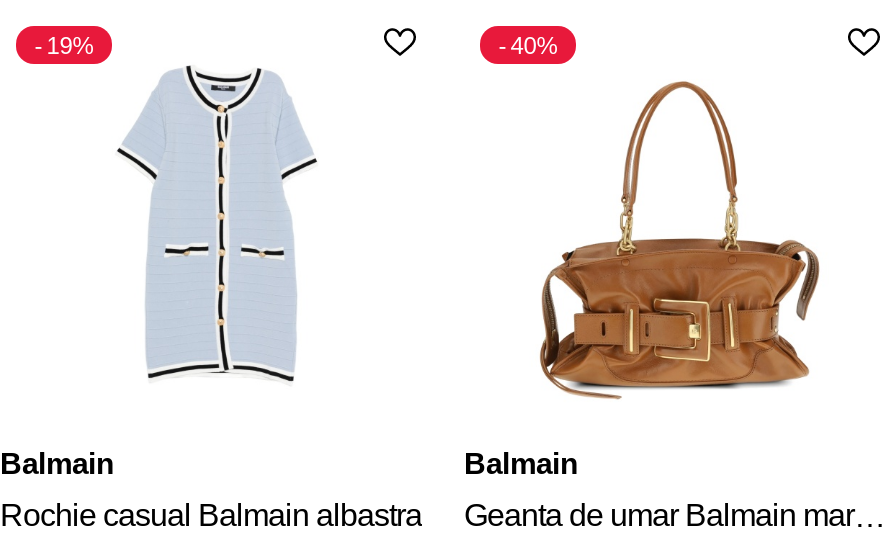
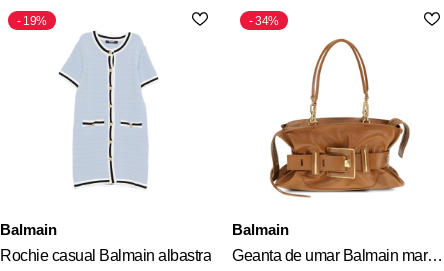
[506,33,558,61] 40% -> [253,14,279,28] 34%

